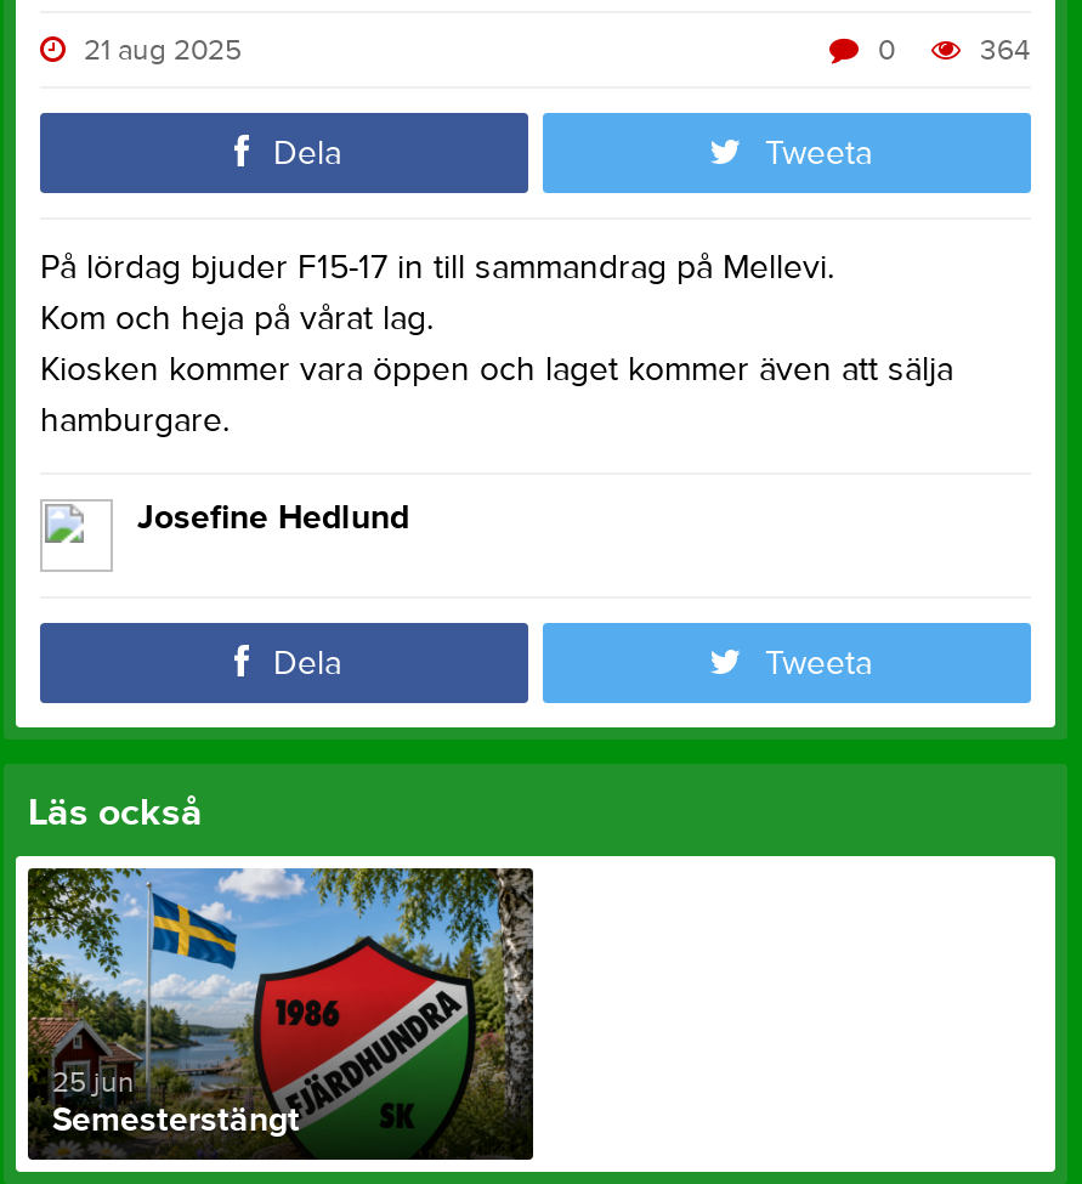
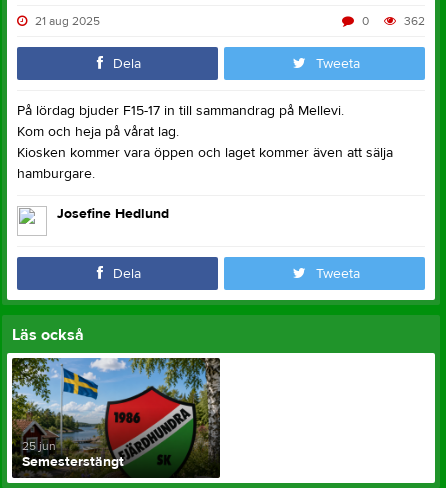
[871,30,1031,69] 0 364 -> [359,13,425,29] 0 362

